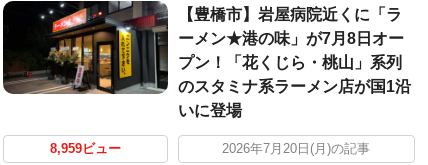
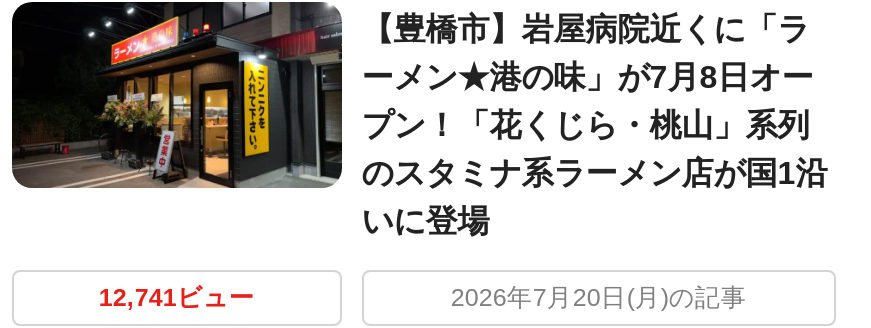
[50,142,121,156] 8,959ビュー -> [99,283,255,311] 12,741ビュー

